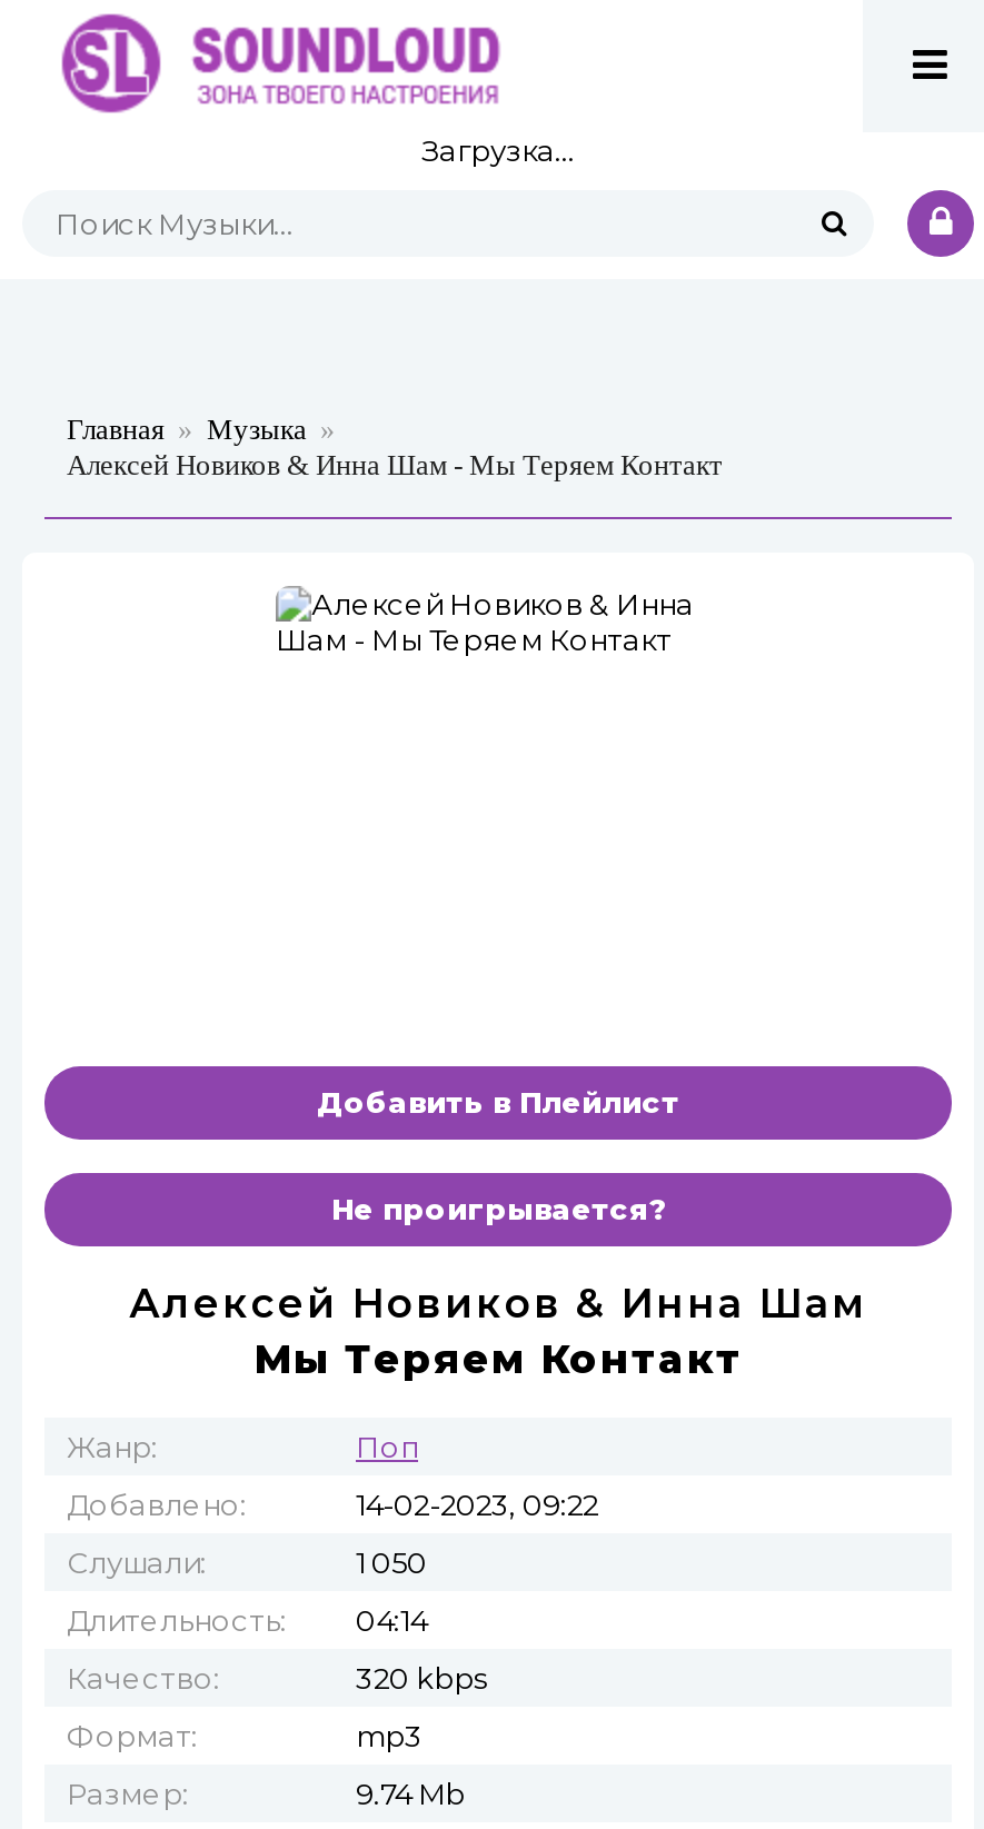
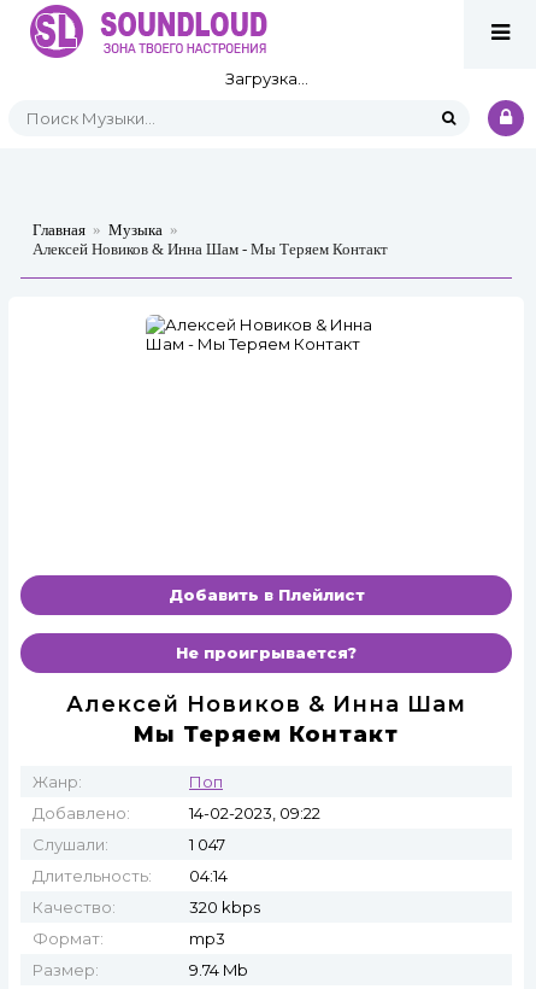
[356,1544,427,1580] 1 050 -> [189,835,225,854] 1 047

